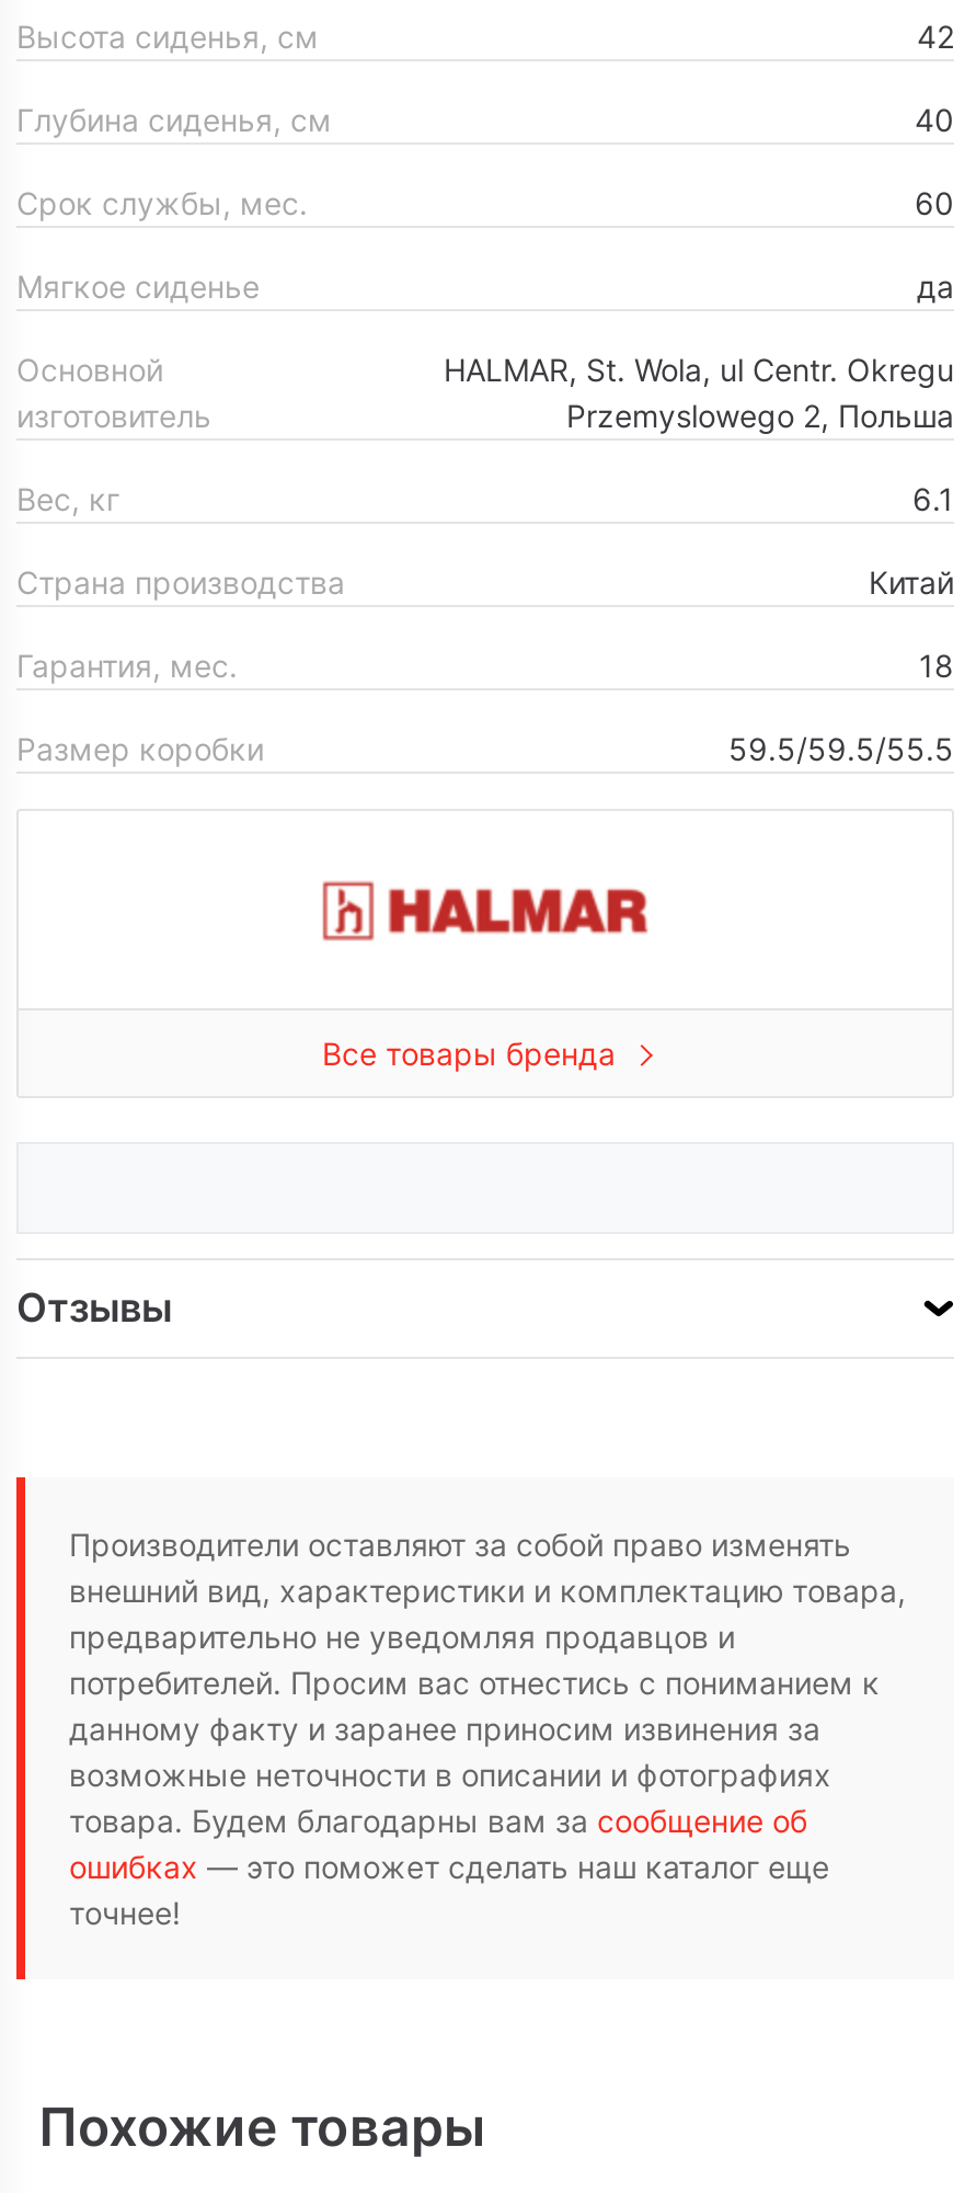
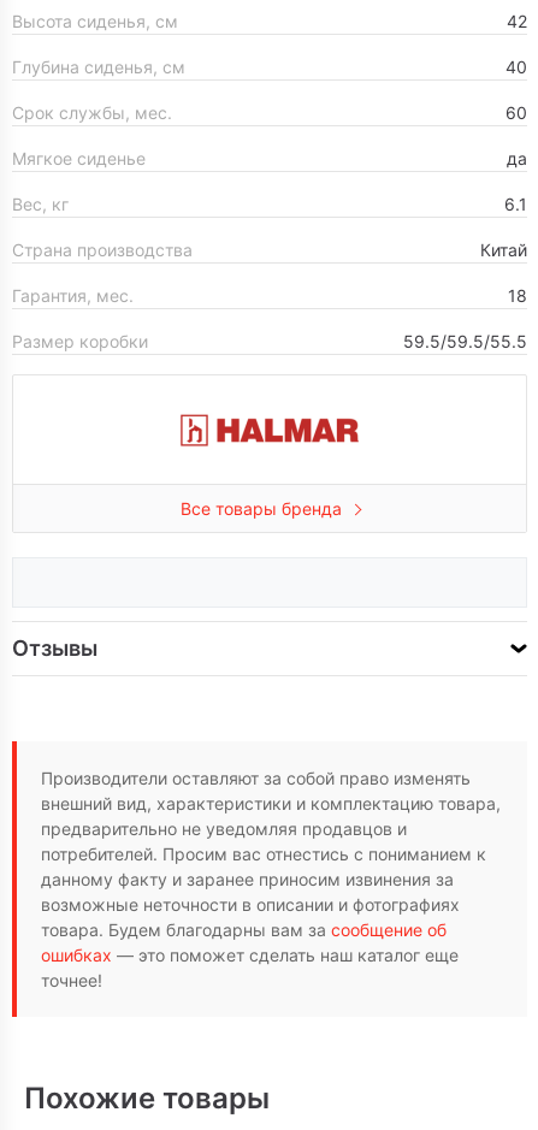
[16,351,211,434] Основной | изготовитель -> none
[444,351,954,434] HALMAR, St. Wola, ul Centr. Okregu | Przemyslowego 2, Польша -> none

